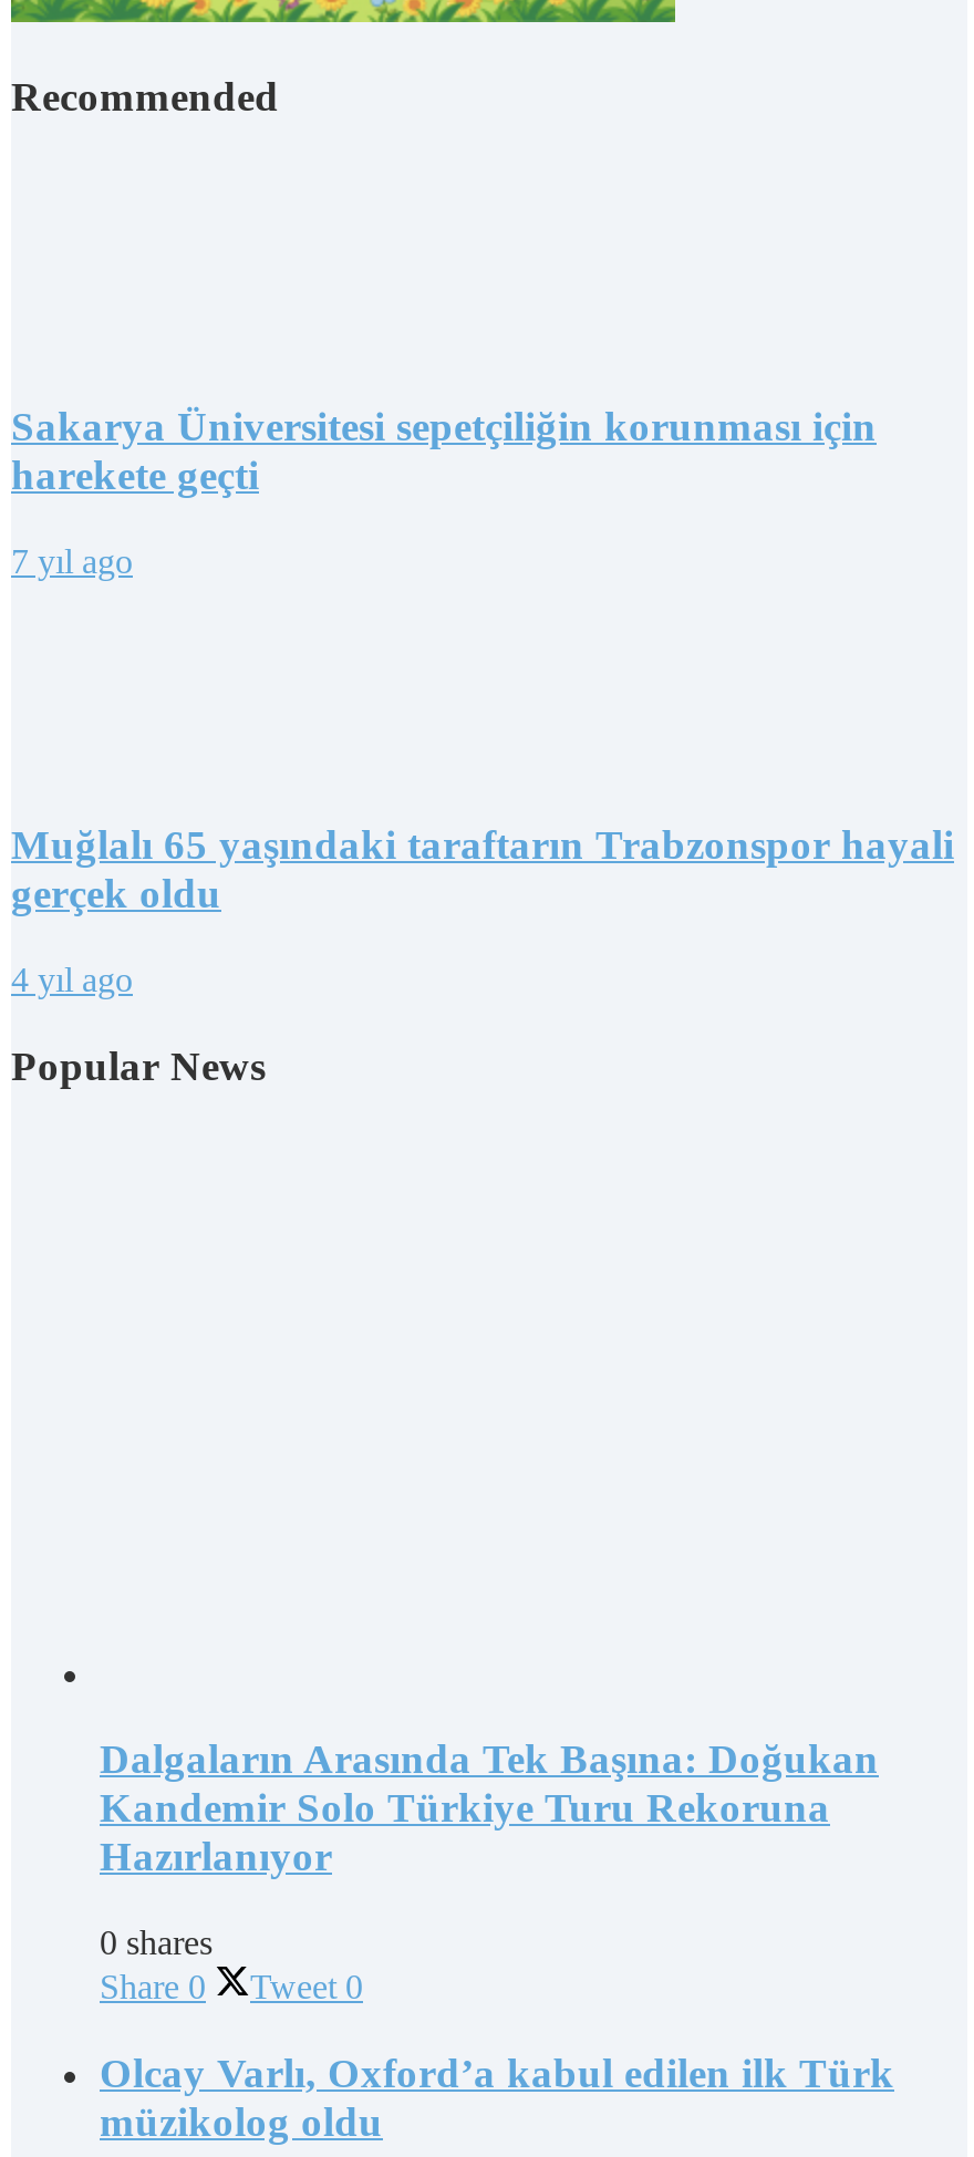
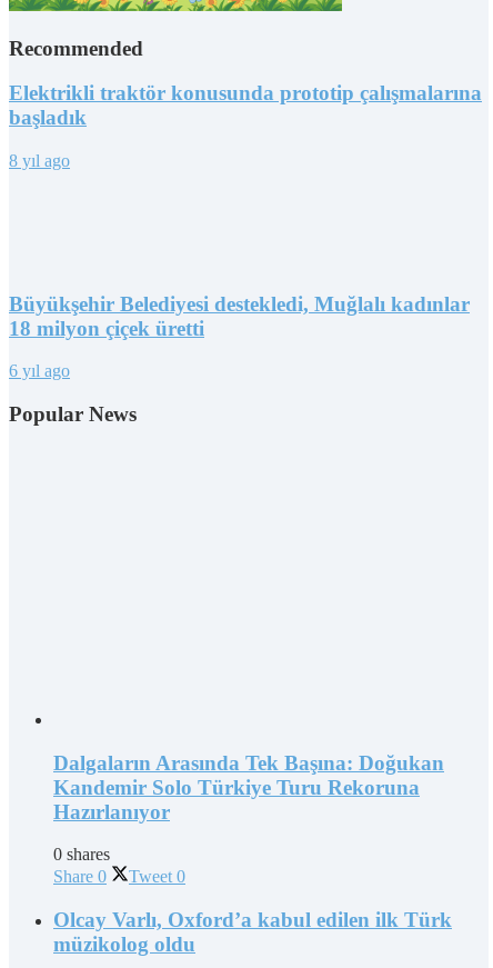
[11,403,877,498] Sakarya Üniversitesi sepetçiliğin korunması için | harekete geçti -> [9,81,482,129] Elektrikli traktör konusunda prototip çalışmalarına | başladık
[11,542,133,579] 7 yıl ago -> [9,151,70,170] 8 yıl ago
[11,822,954,917] Muğlalı 65 yaşındaki taraftarın Trabzonspor hayali | gerçek oldu -> [9,292,470,340] Büyükşehir Belediyesi destekledi, Muğlalı kadınlar | 18 milyon çiçek üretti
[11,961,133,999] 4 yıl ago -> [9,362,70,381] 6 yıl ago

